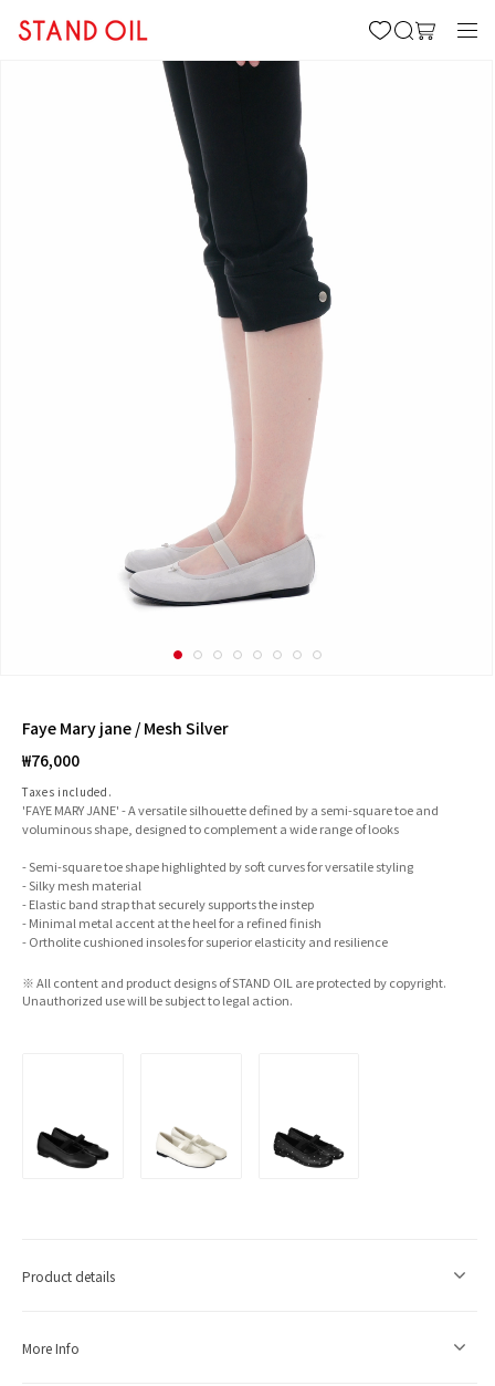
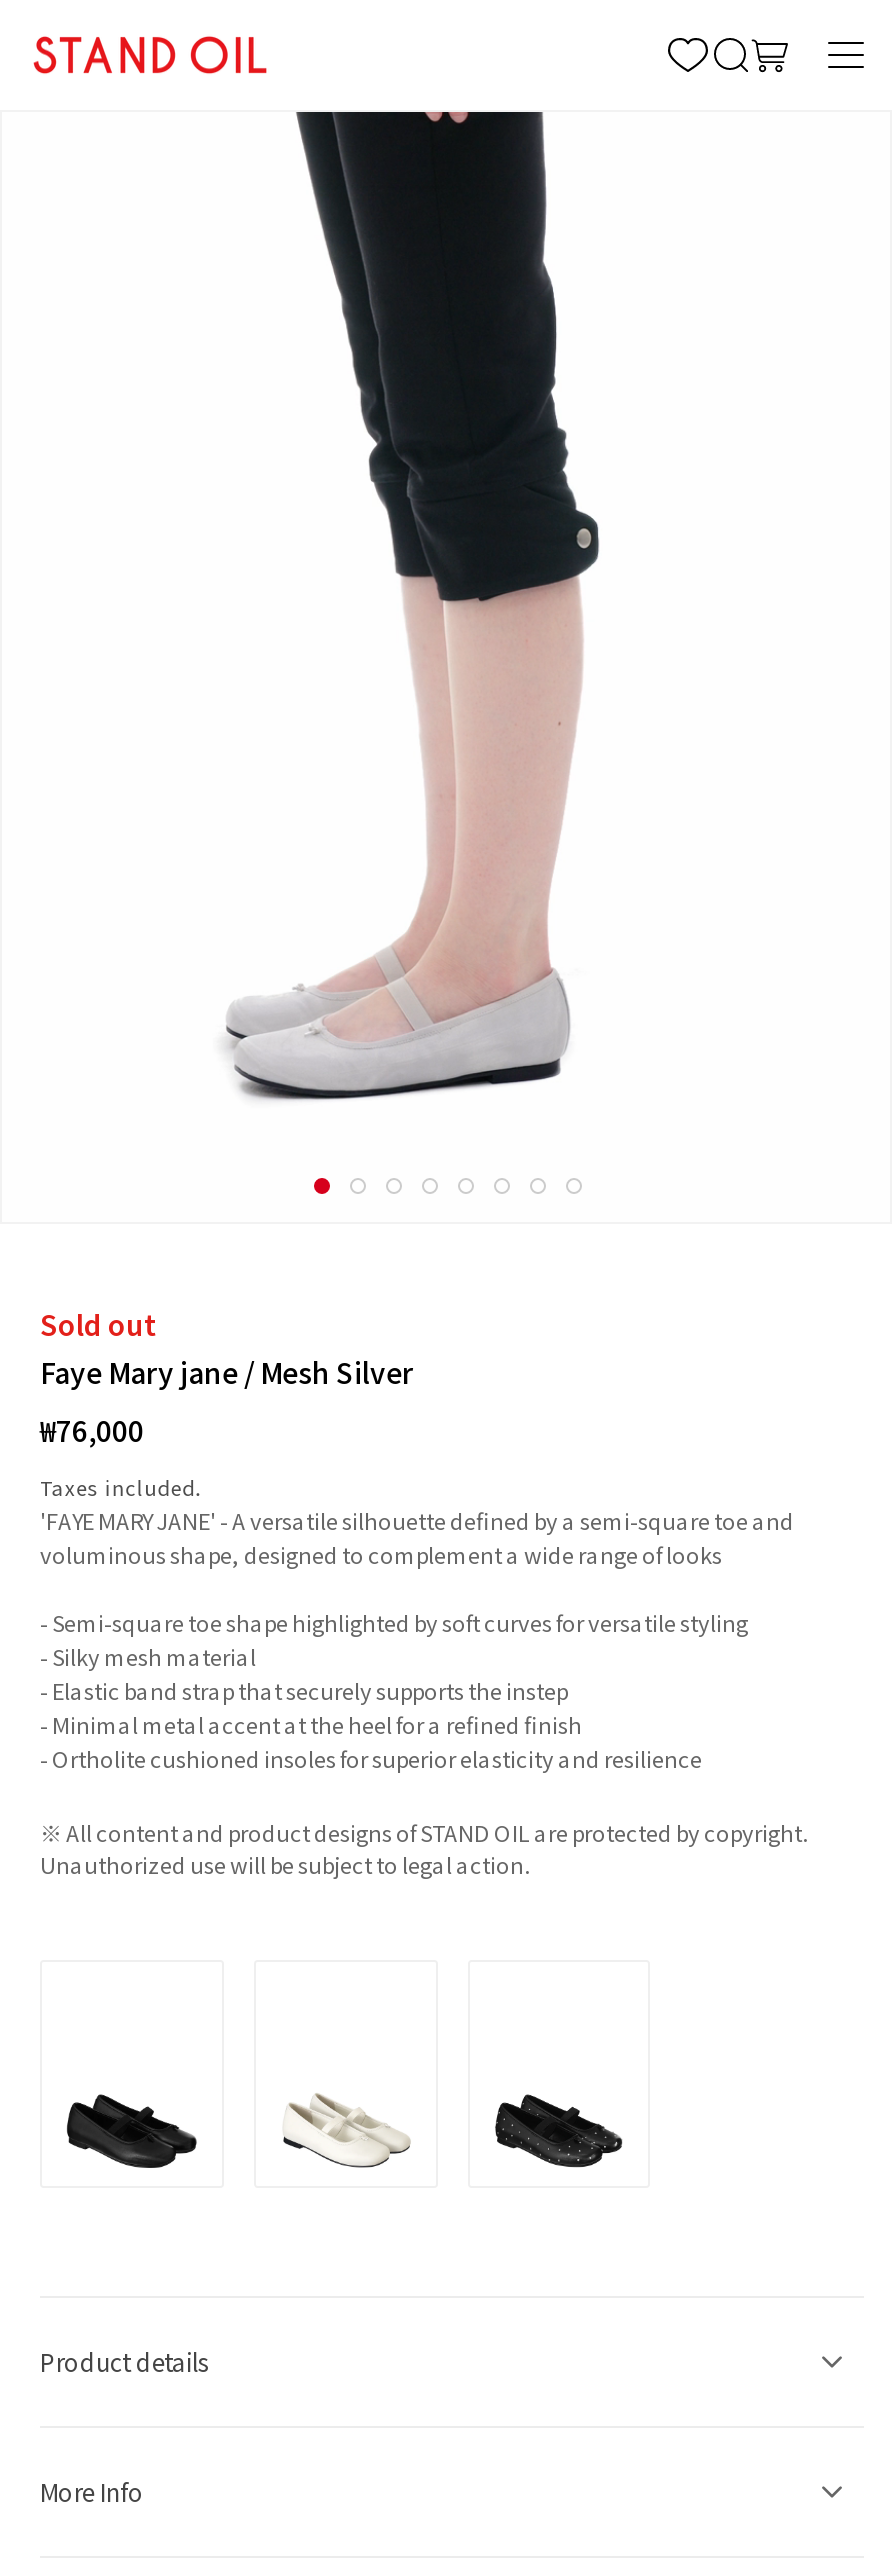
none -> [40,1303,158,1343] Sold out

